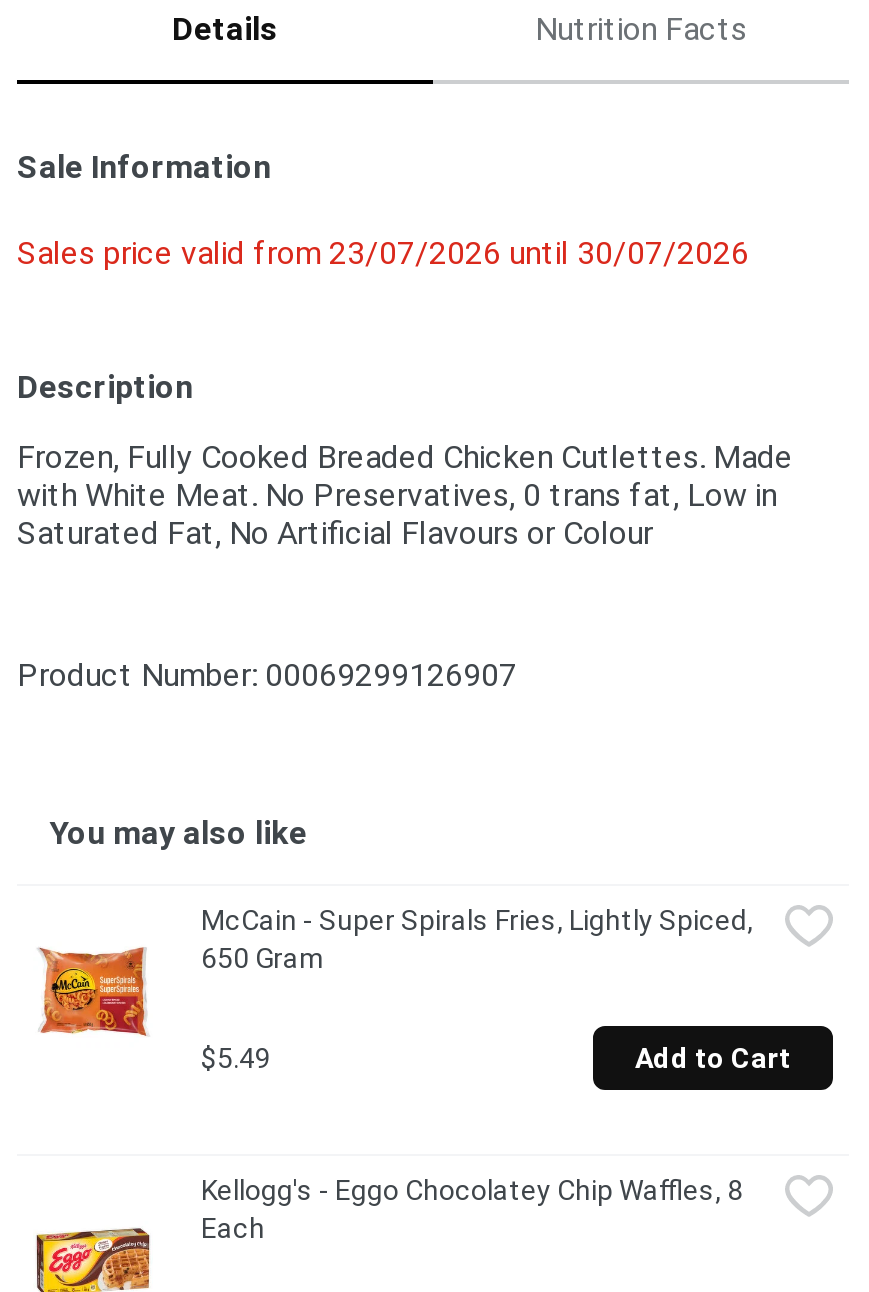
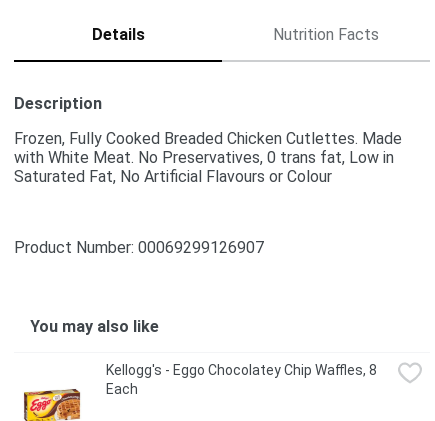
[17,148,749,272] Sale Information | Sales price valid from 23/07/2026 until 30/07/2026 -> none
[39,904,791,1074] [image] | McCain - Super Spirals Fries, Lightly Spiced, | 650 Gram | $5.49 | Add to Cart -> none

